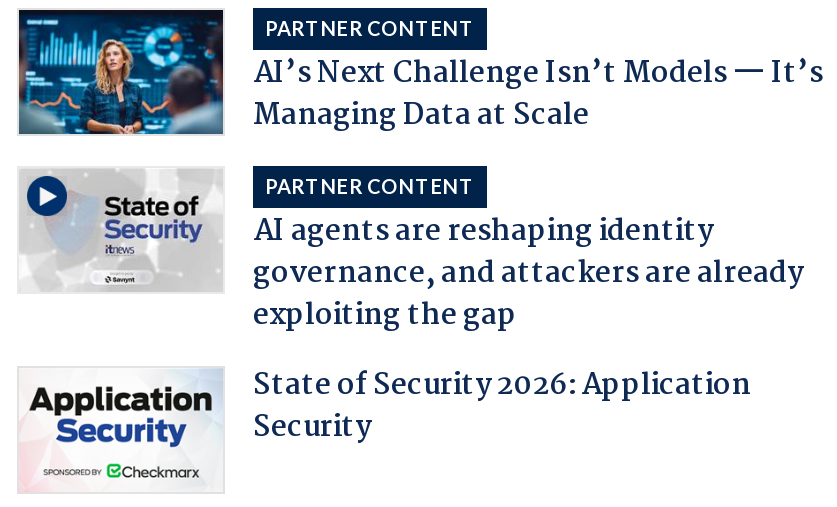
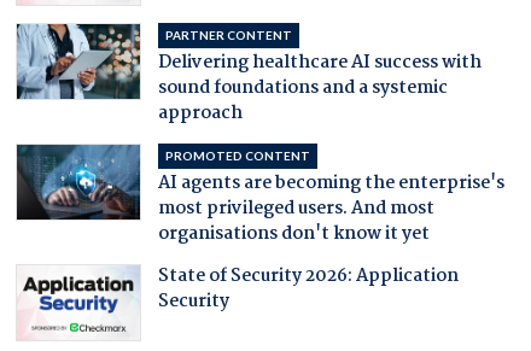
[17,8,823,140] [image] | AI’s Next Challenge Isn’t Models — It’s | Managing Data at Scale -> [16,23,482,128] [image] | Delivering healthcare AI success with | sound foundations and a systemic | approach
[19,168,803,340] [image] | PARTNER CONTENT | AI agents are reshaping identity | governance, and attackers are already | exploiting the gap -> [16,144,504,249] [image] | PROMOTED CONTENT | AI agents are becoming the enterprise's | most privileged users. And most | organisations don't know it yet

